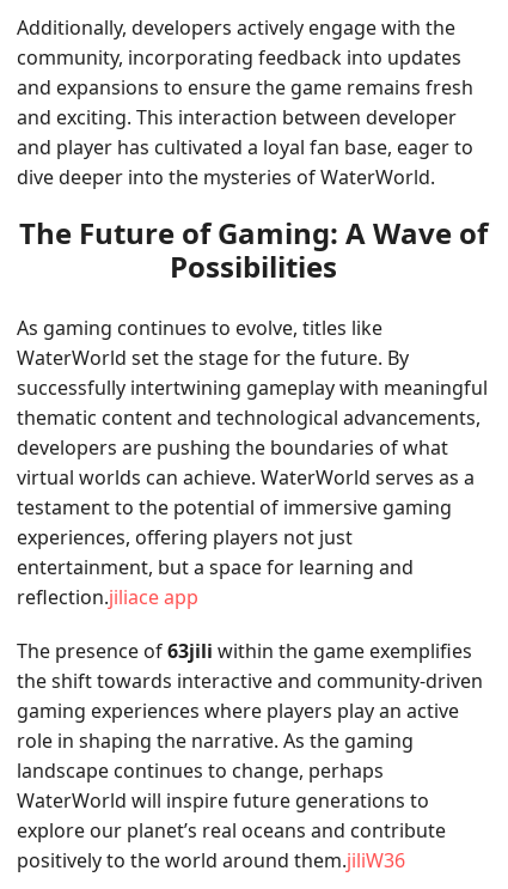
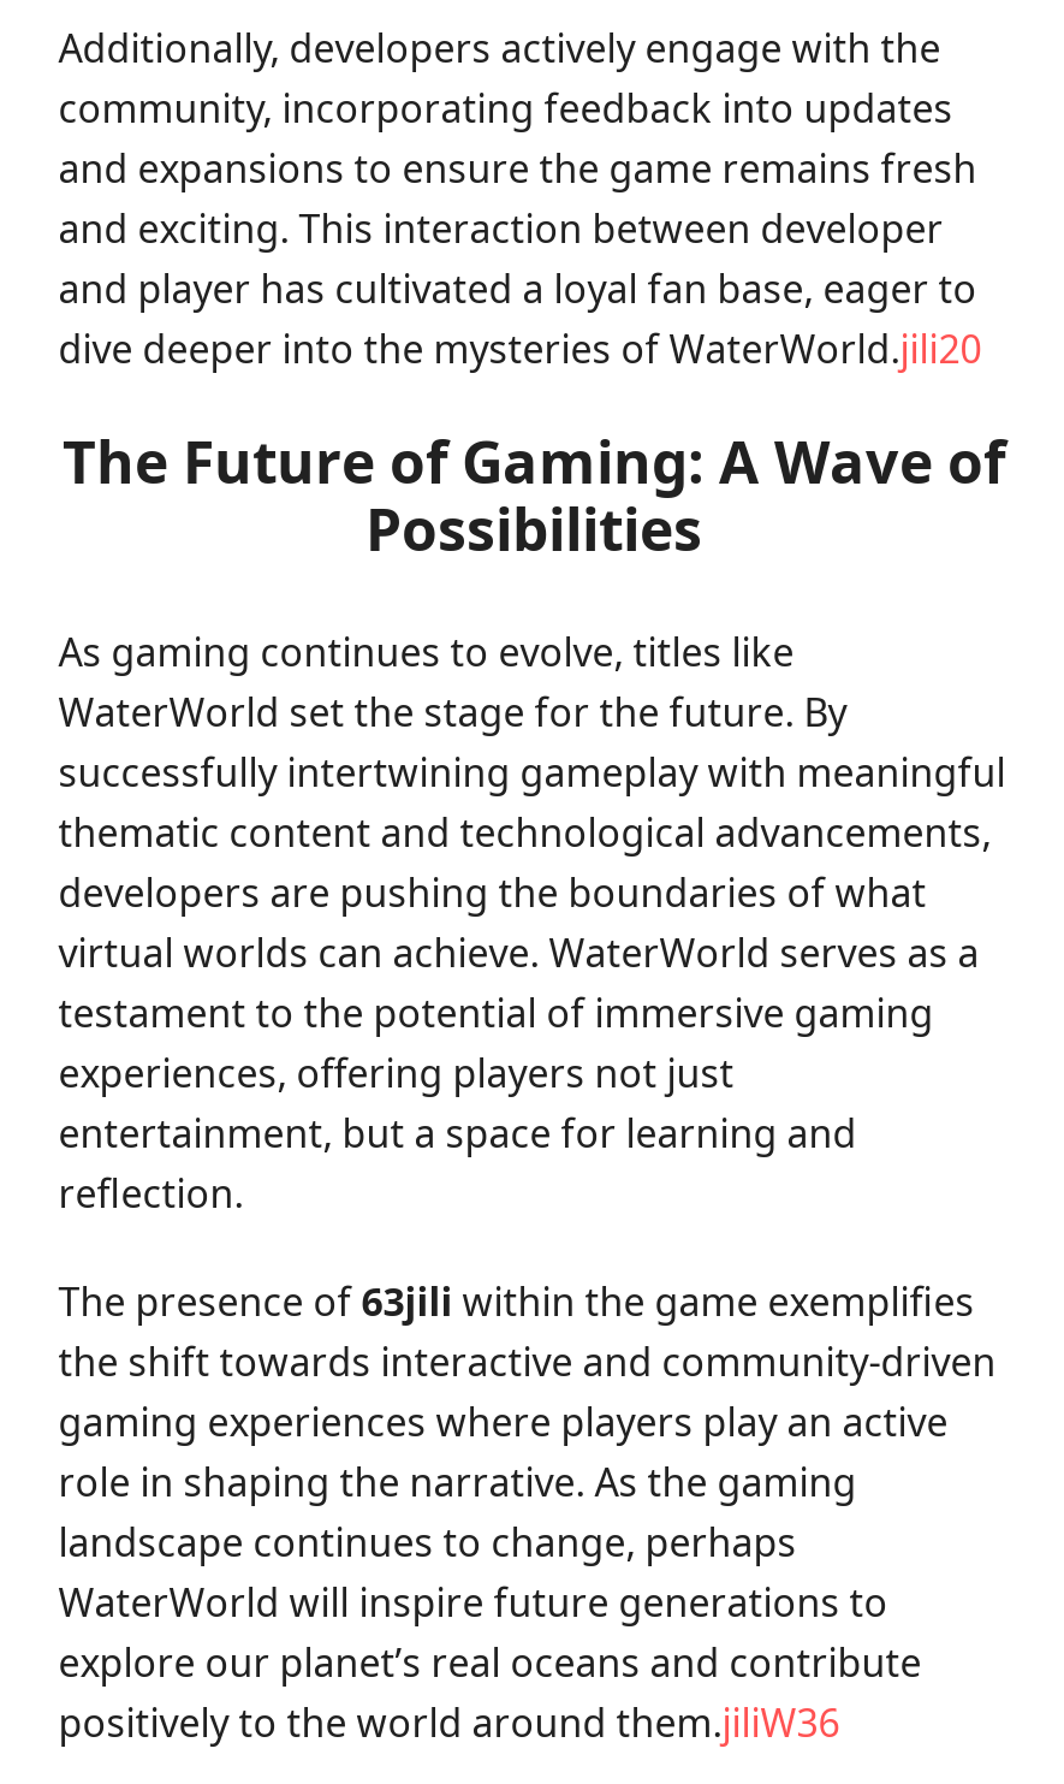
[17,164,435,190] dive deeper into the mysteries of WaterWorld. -> [58,322,982,375] dive deeper into the mysteries of WaterWorld.jili20
[17,584,199,610] reflection.jiliace app -> [58,1167,243,1220] reflection.

